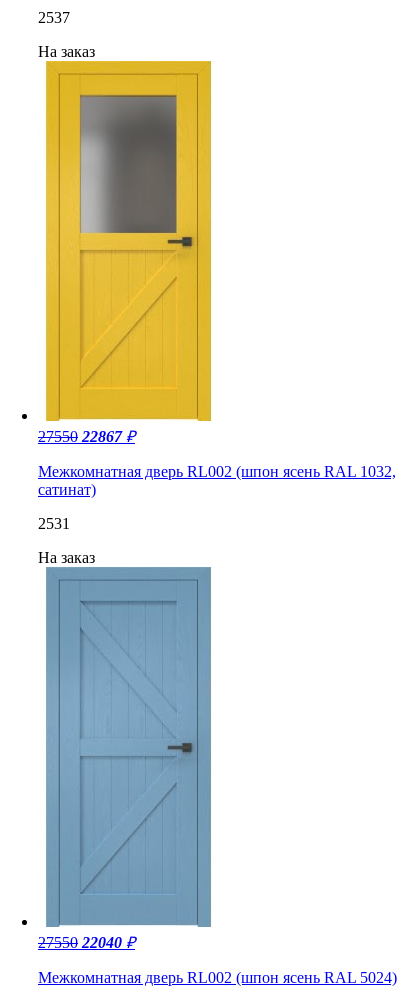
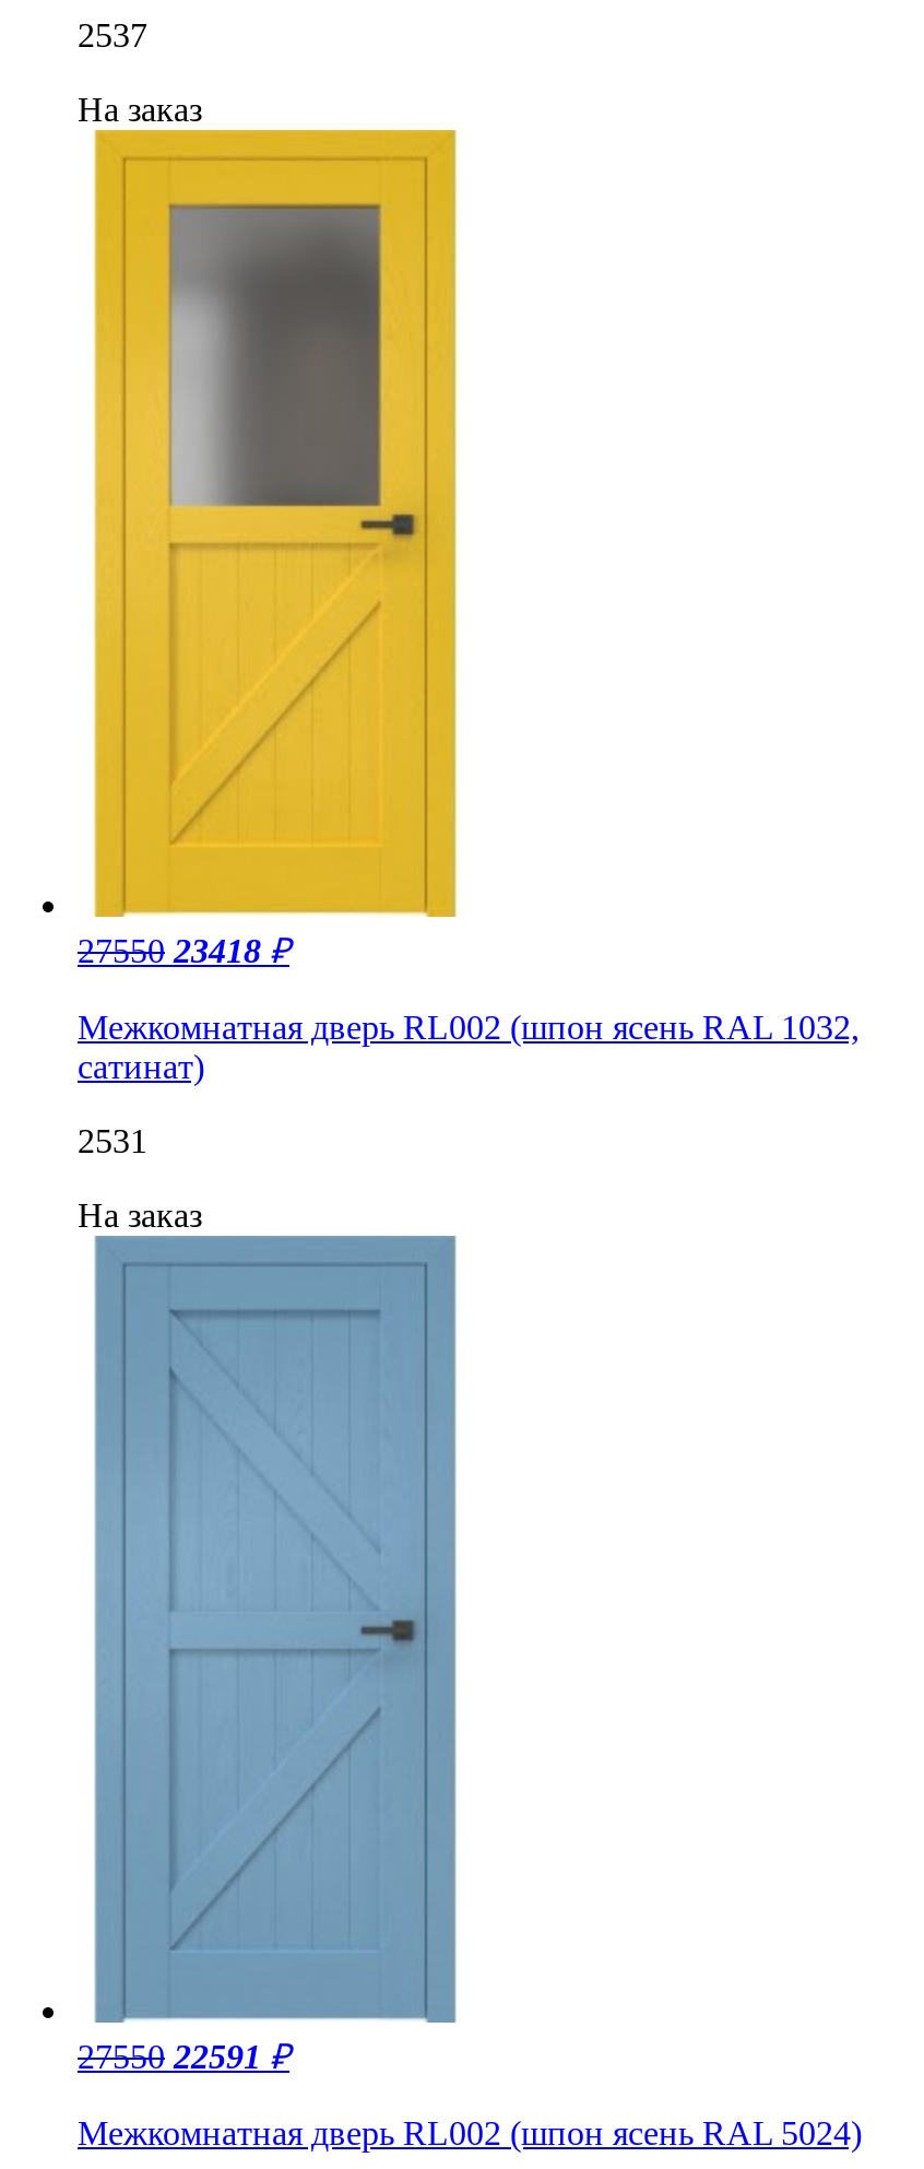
[38,428,135,445] 27550 22867 ₽ -> [78,933,289,970] 27550 23418 ₽
[38,934,135,951] 27550 22040 ₽ -> [78,2038,289,2075] 27550 22591 ₽

